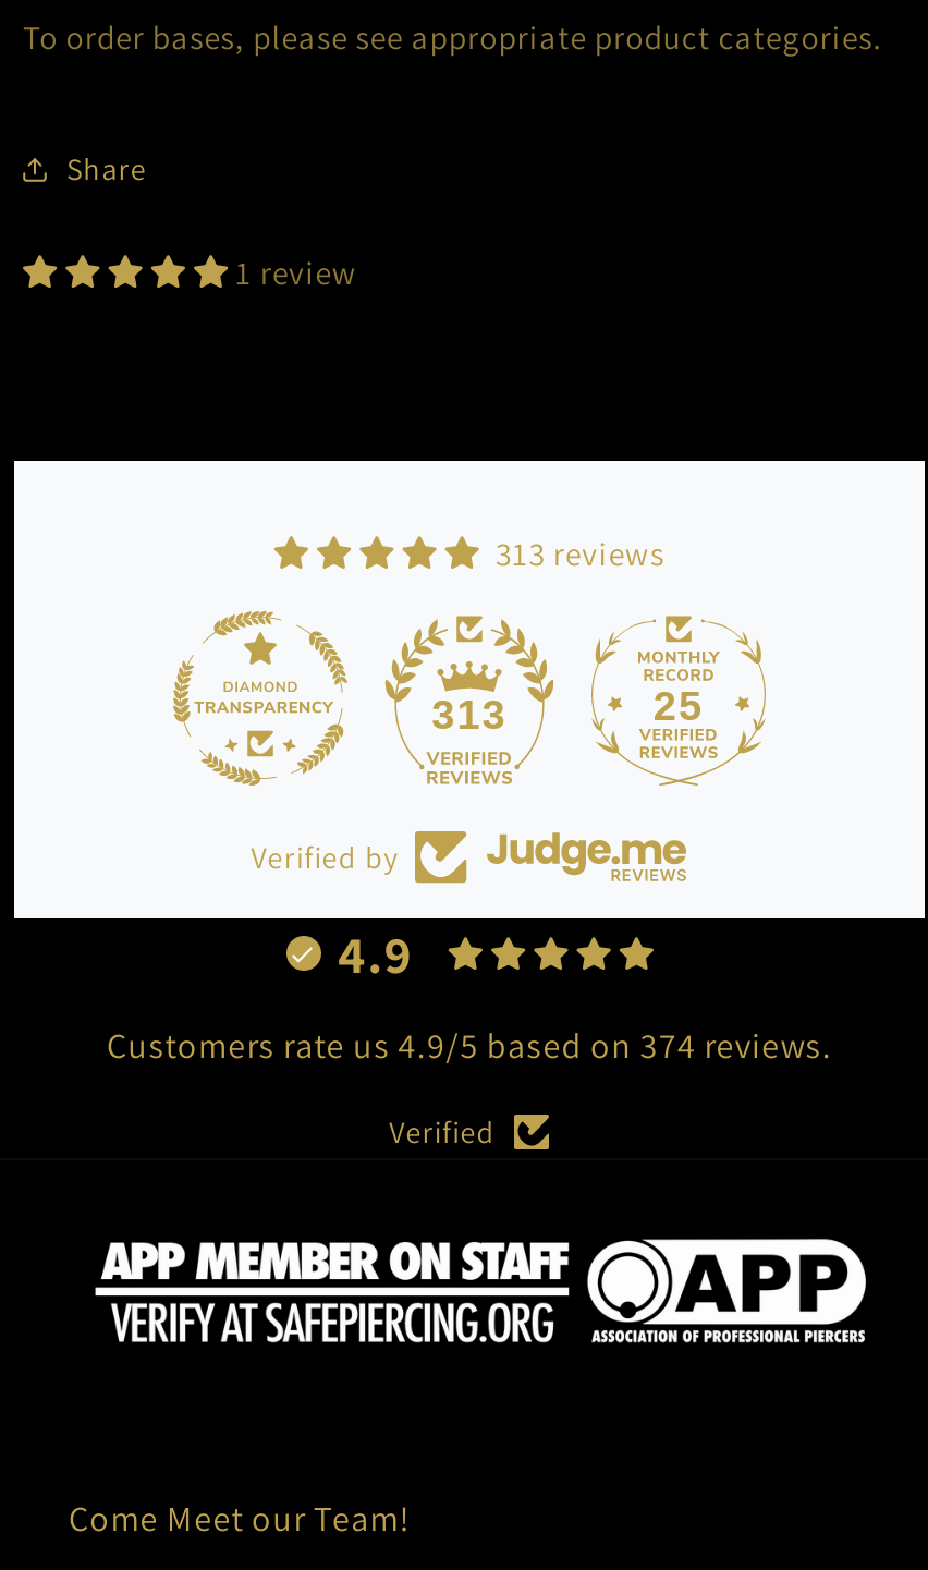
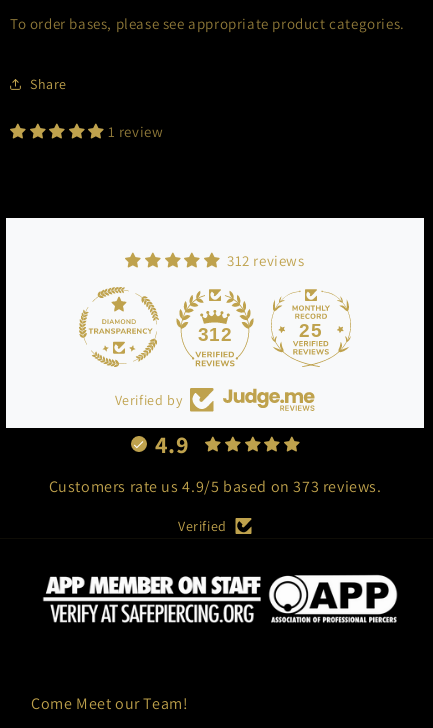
[496,532,665,574] 313 reviews -> [227,251,305,270] 312 reviews
[432,691,507,737] 313 -> [198,324,232,345] 312
[107,1023,832,1068] Customers rate us 4.9/5 based on 374 reviews. -> [48,476,381,497] Customers rate us 4.9/5 based on 373 reviews.

